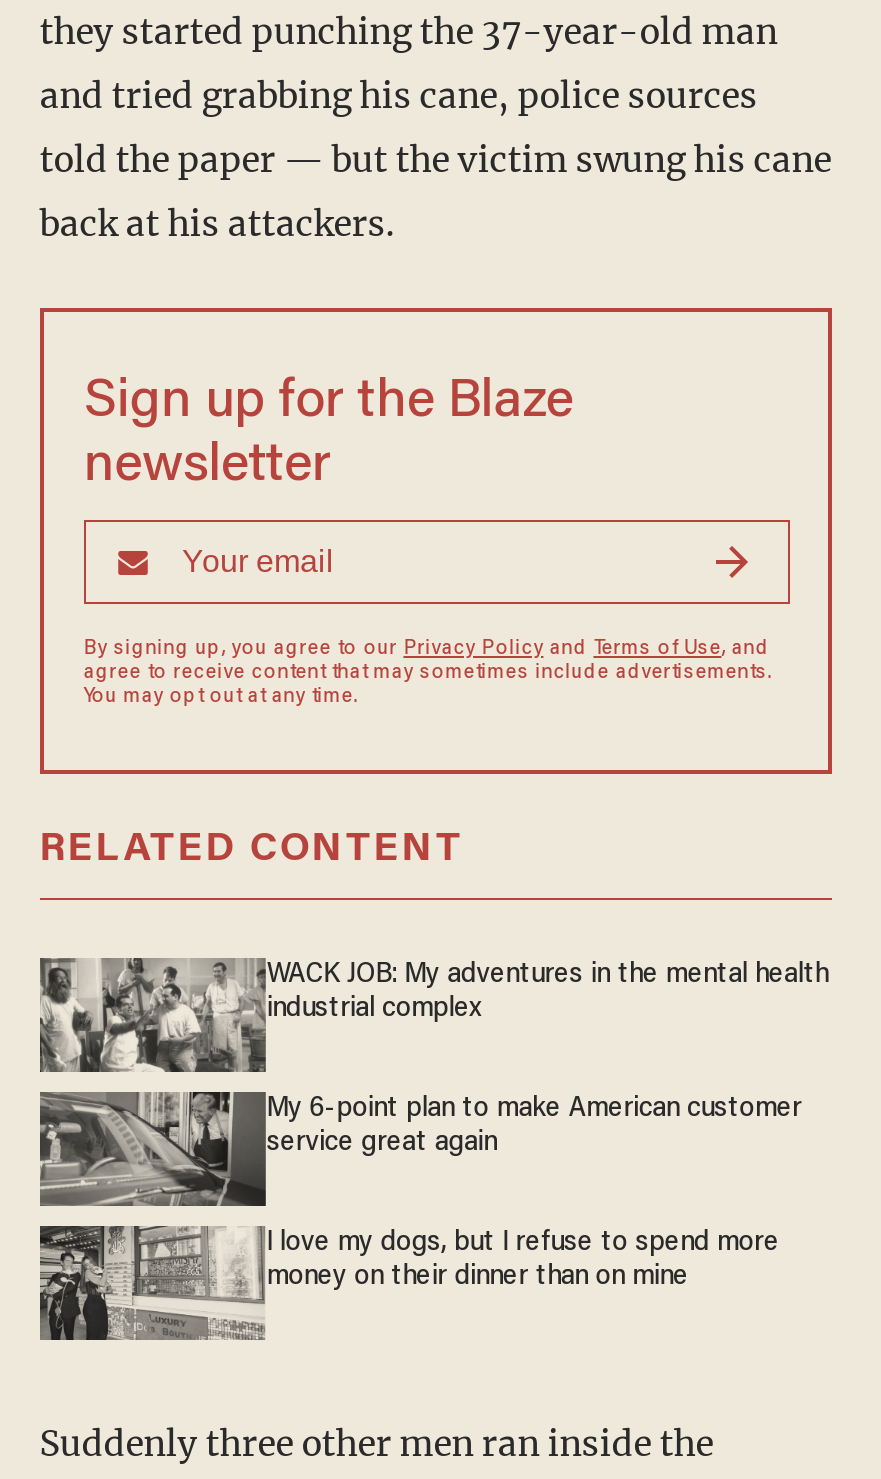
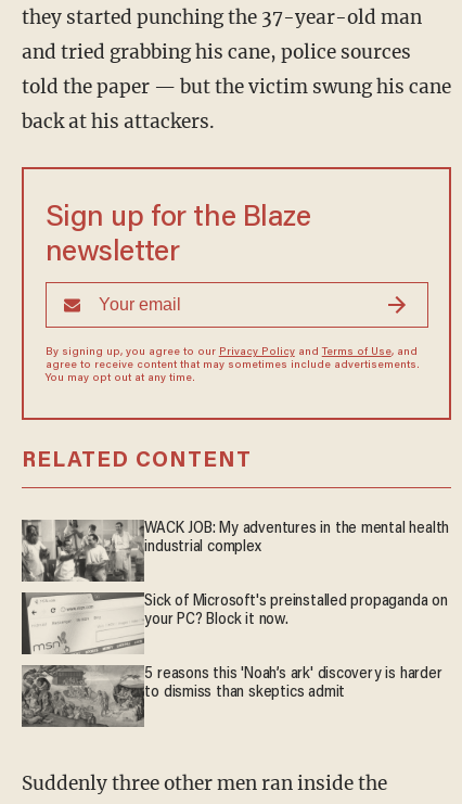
[38,1092,802,1208] [image] | My 6-point plan to make American customer | service great again -> [21,592,448,655] [image] | Sick of Microsoft's preinstalled propaganda on | your PC? Block it now.
[40,1224,779,1340] [image] | I love my dogs, but I refuse to spend more | money on their dinner than on mine -> [21,664,442,727] [image] | 5 reasons this 'Noah’s ark' discovery is harder | to dismiss than skeptics admit

